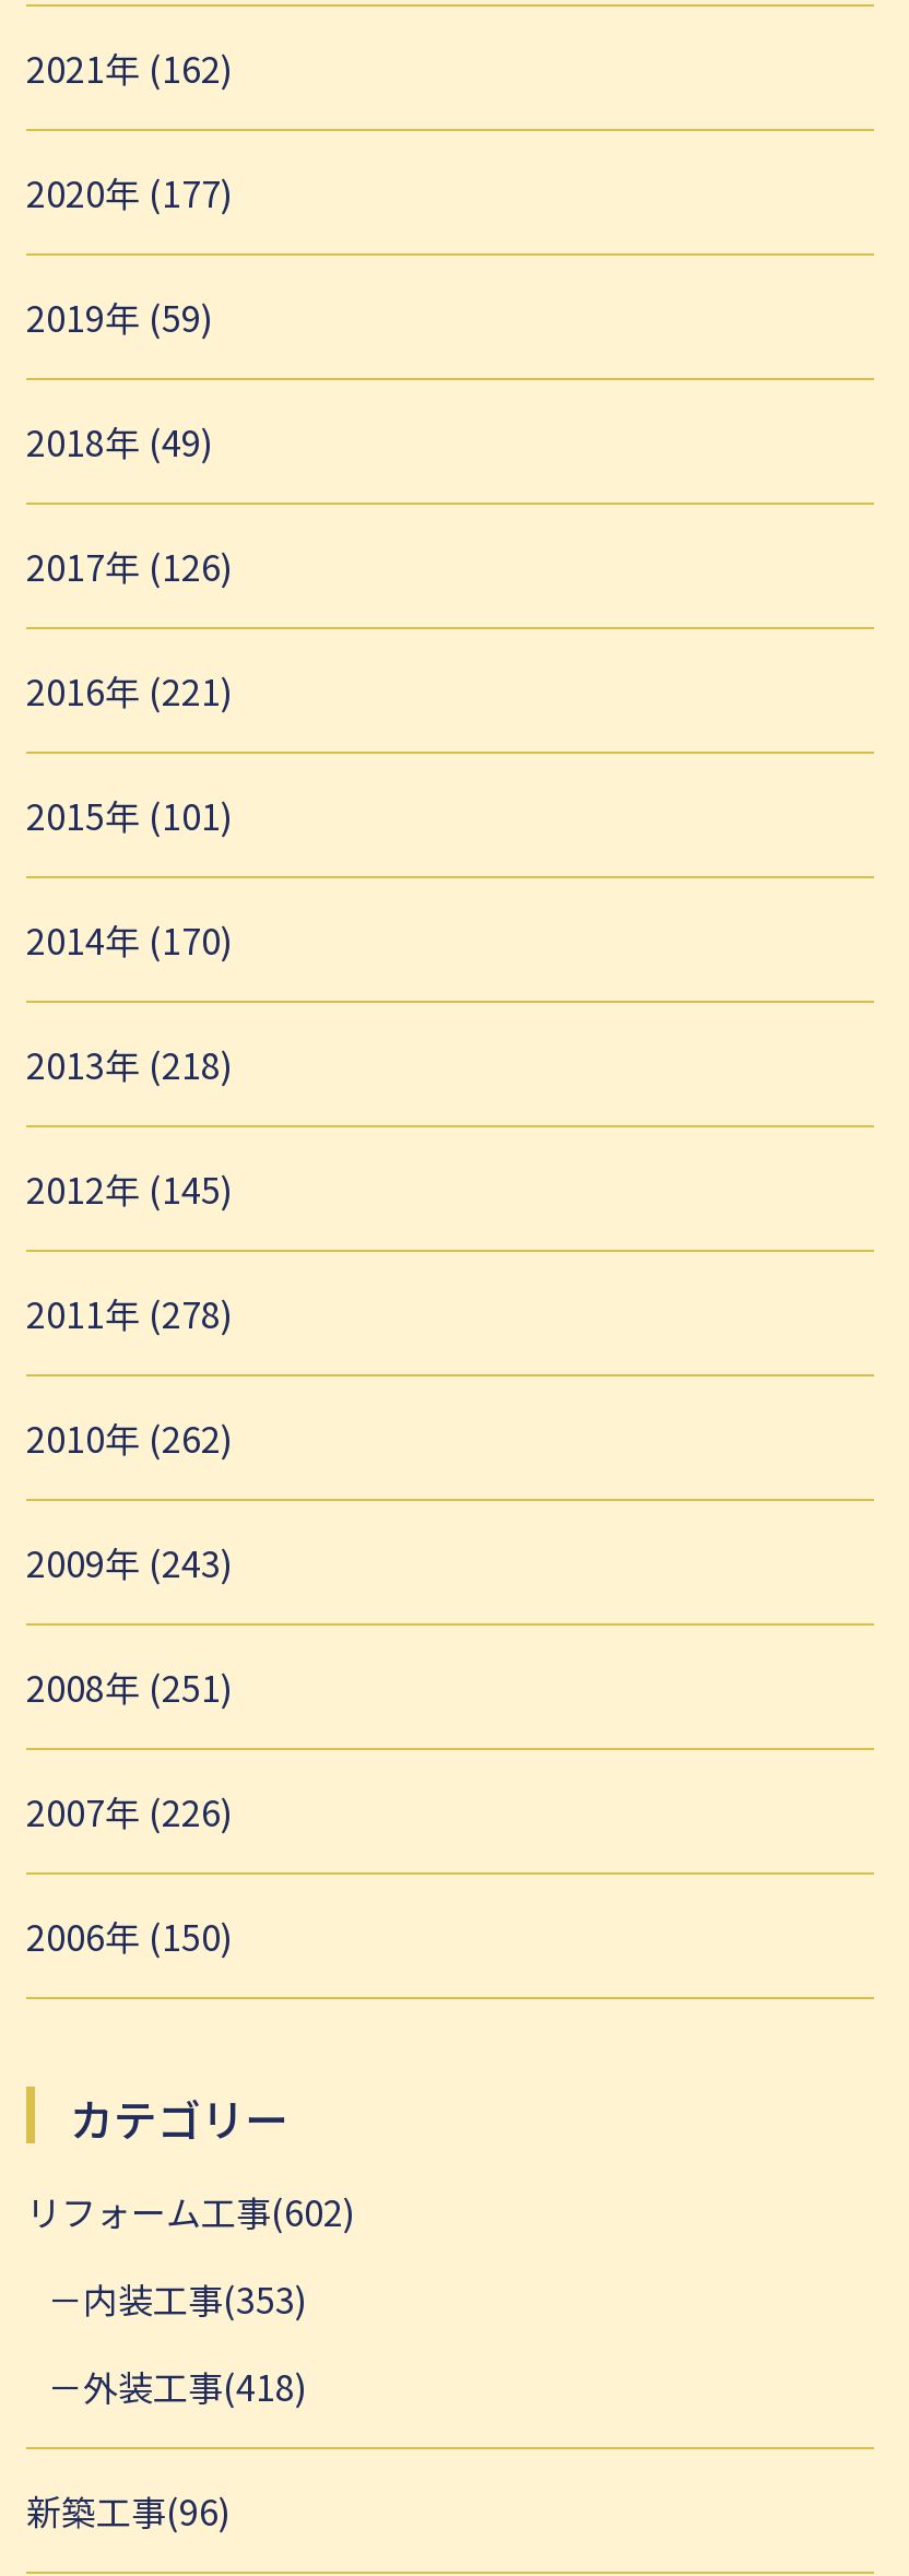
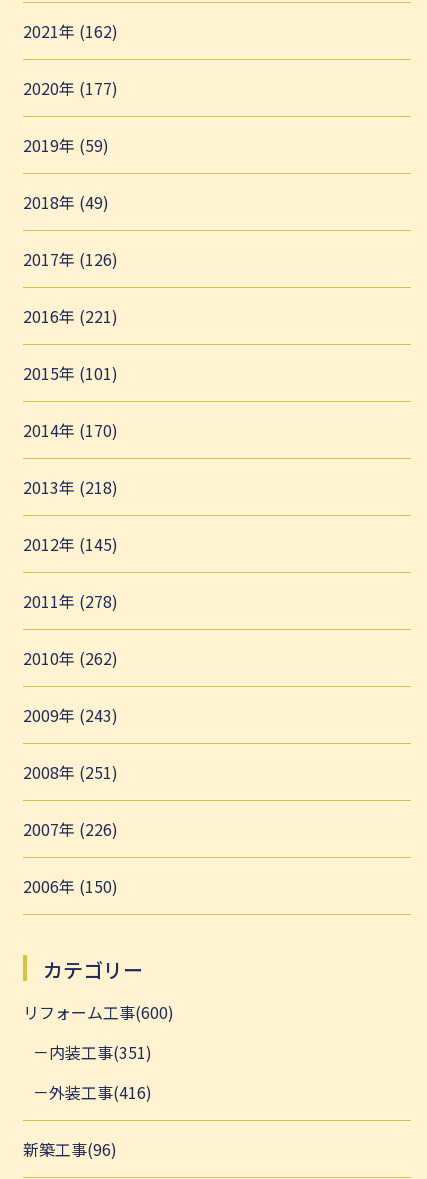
[26,2185,356,2237] リフォーム工事(602) -> [23,1000,174,1024] リフォーム工事(600)
[83,2272,308,2325] 内装工事(353) -> [49,1040,152,1064] 内装工事(351)
[83,2360,308,2412] 外装工事(418) -> [49,1080,152,1104] 外装工事(416)

